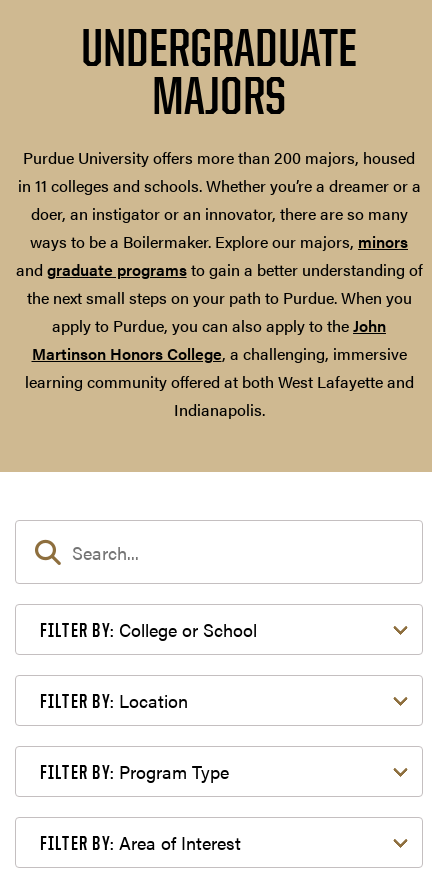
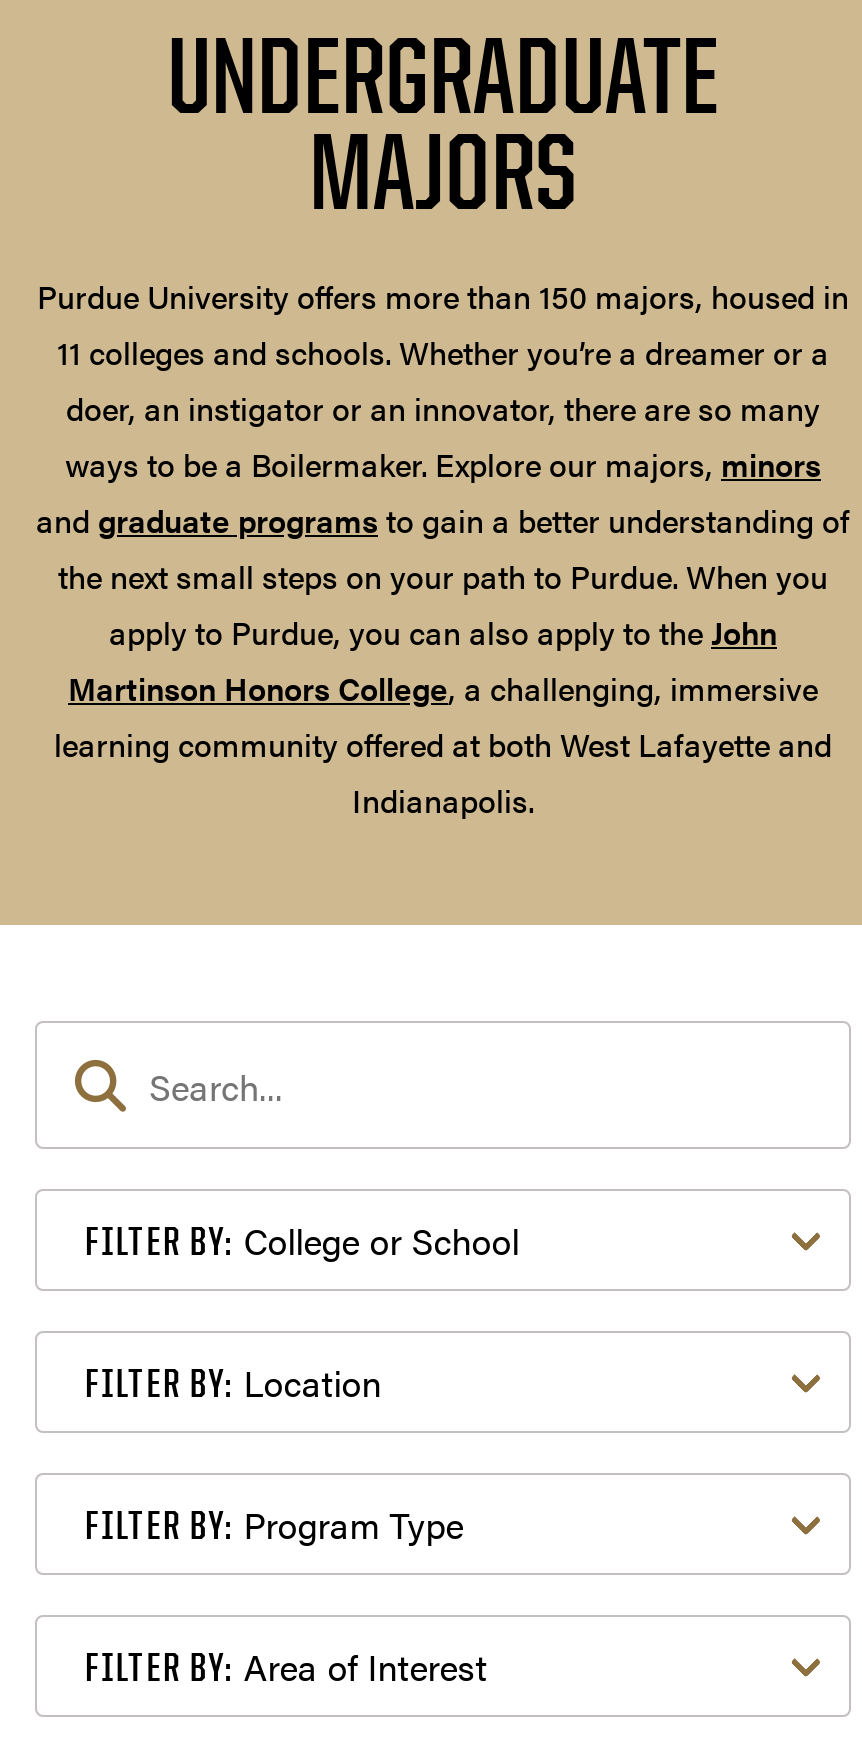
[17,146,420,197] Purdue University offers more than 200 majors, housed | in 11 colleges and schools. Whether you’re a dreamer or a -> [37,273,849,375] Purdue University offers more than 150 majors, housed in | 11 colleges and schools. Whether you’re a dreamer or a

